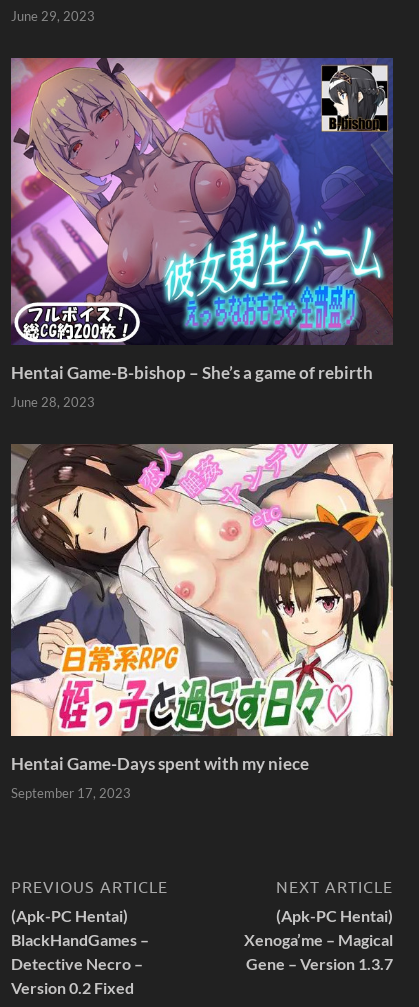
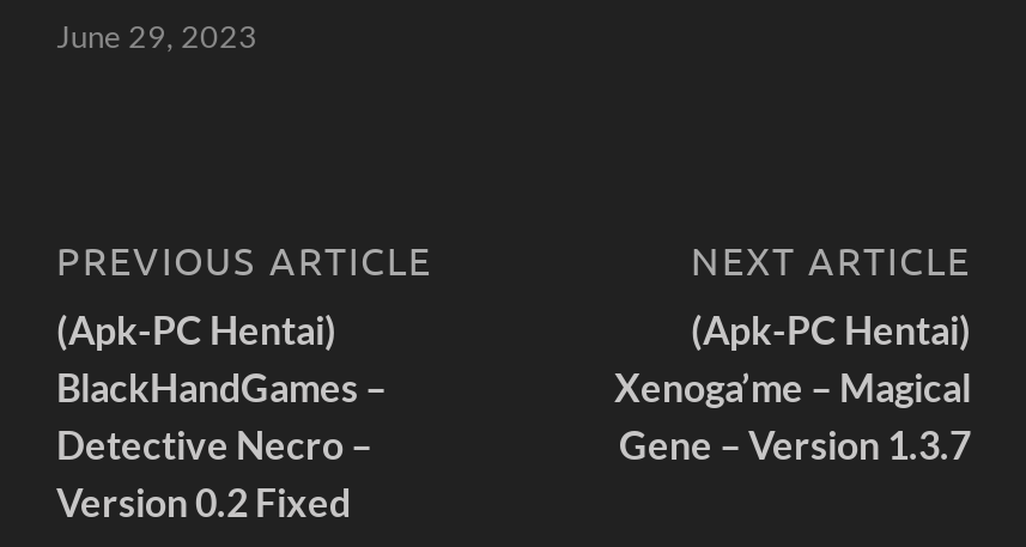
[10,57,394,410] [image] | Hentai Game-B-bishop – She’s a game of rebirth | June 28, 2023 -> none
[10,443,394,801] [image] | Hentai Game-Days spent with my niece | September 17, 2023 -> none

